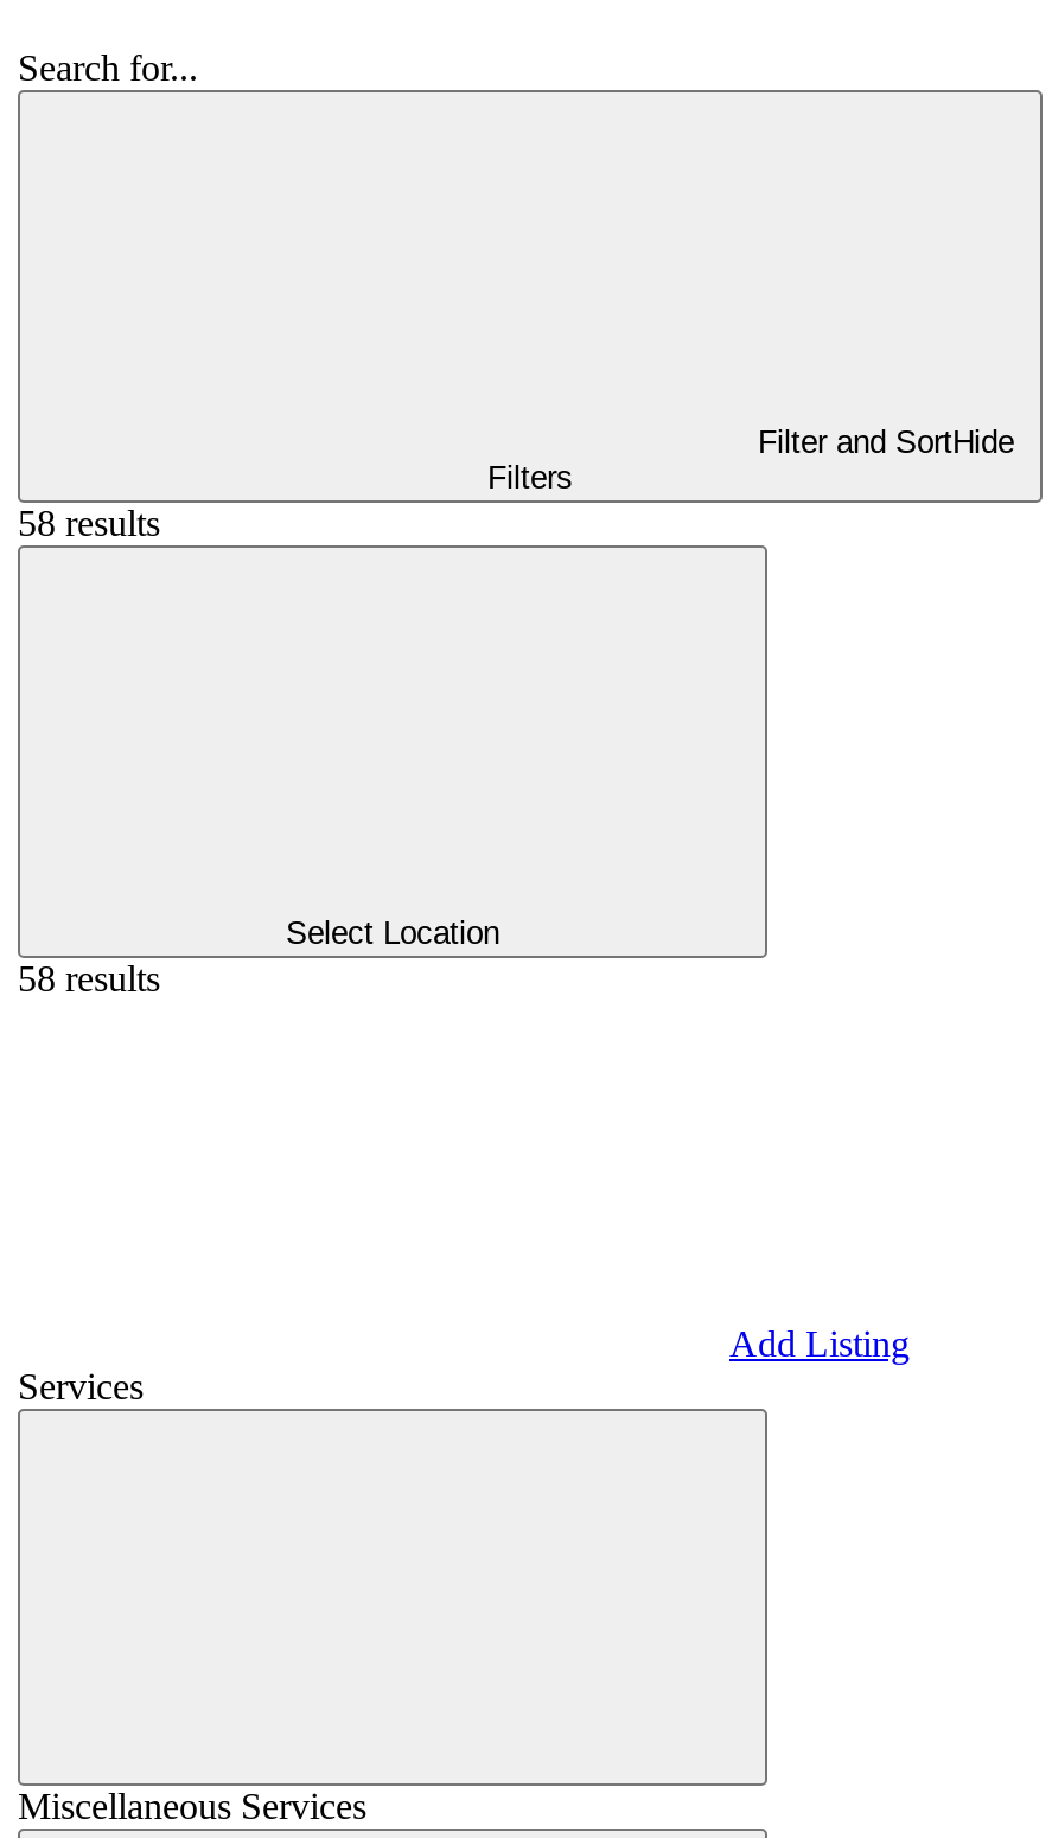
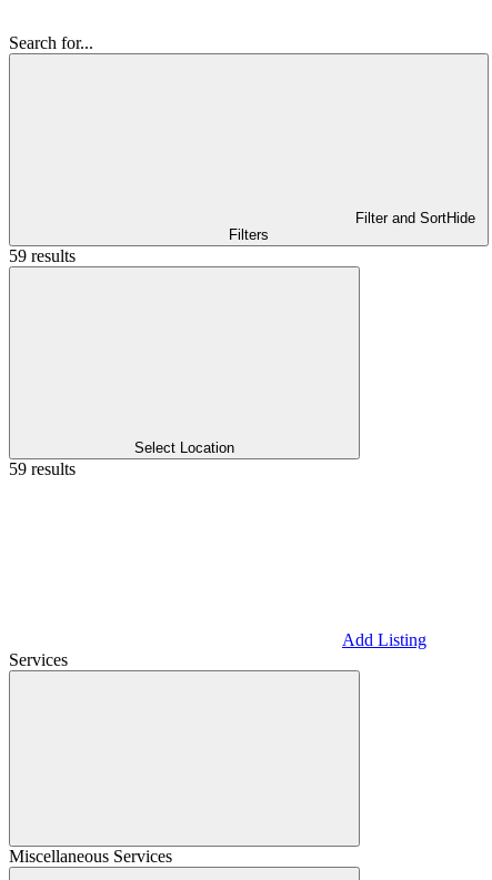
[18,503,160,543] 58 results -> [9,246,76,265] 59 results
[18,958,160,998] 58 results -> [9,459,76,478] 59 results

